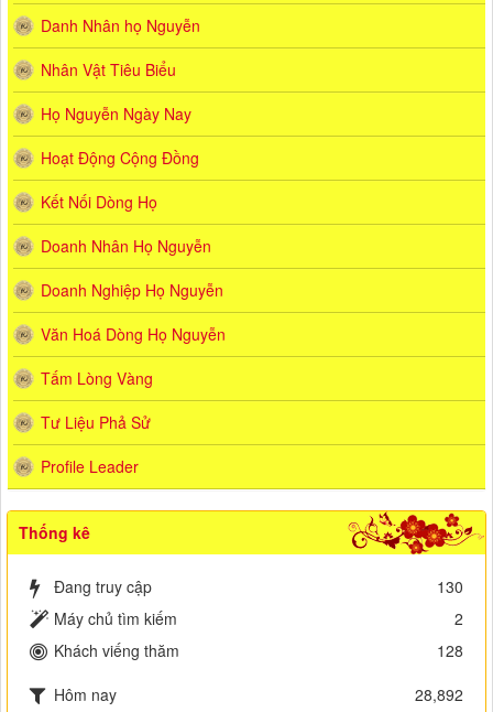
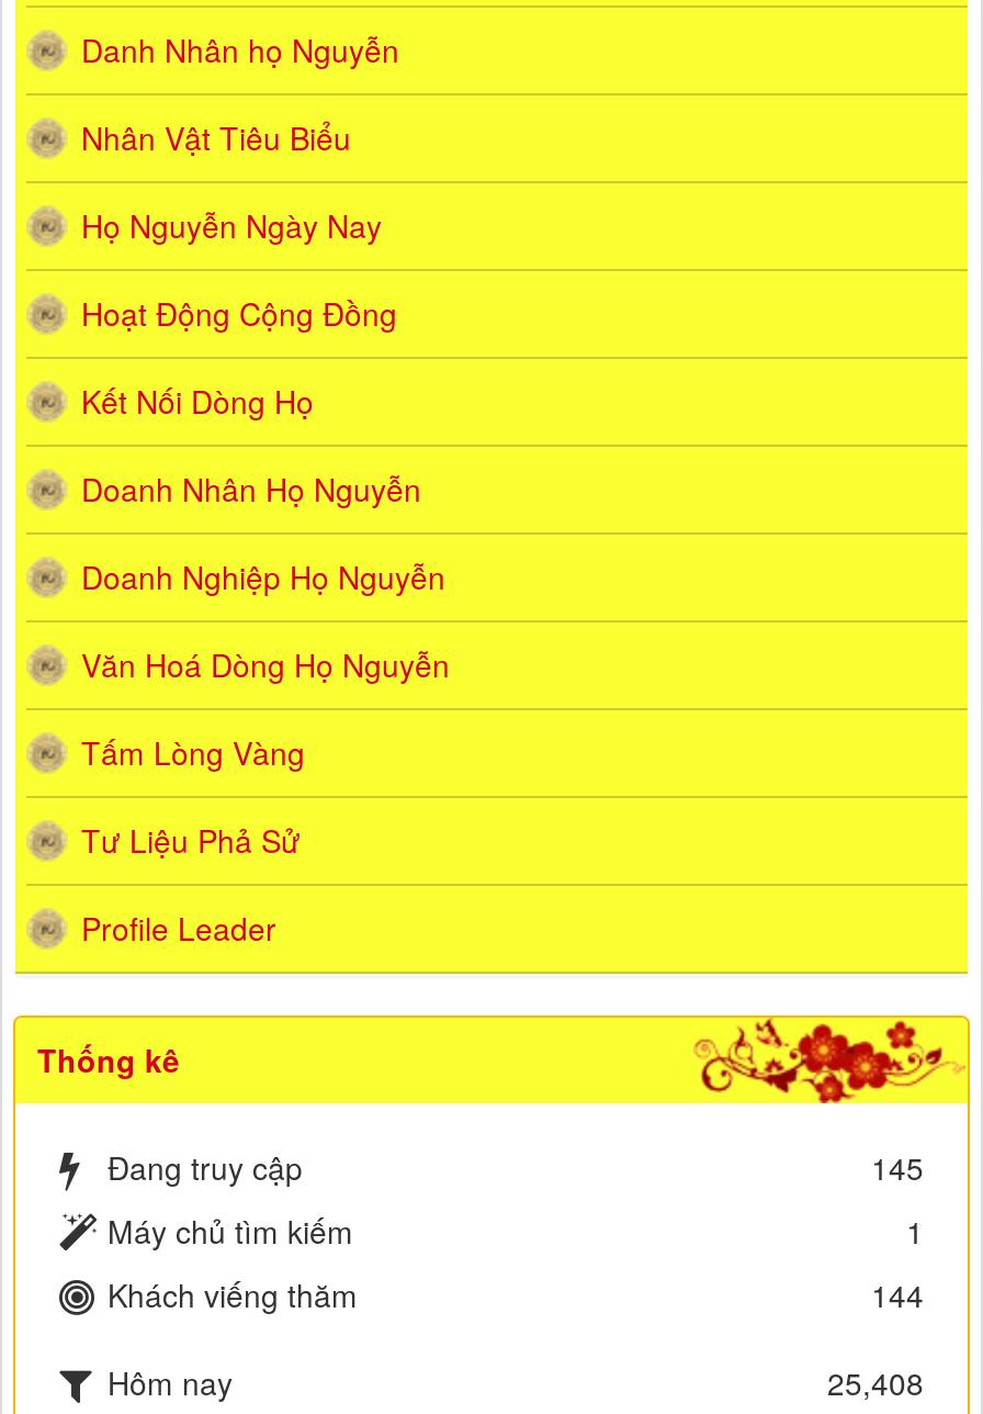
[437,575,463,597] 130 -> [871,1145,924,1189] 145
[454,607,463,629] 2 -> [906,1209,924,1253] 1
[437,639,463,661] 128 -> [871,1273,924,1317] 144
[415,683,463,705] 28,892 -> [827,1360,924,1404] 25,408

